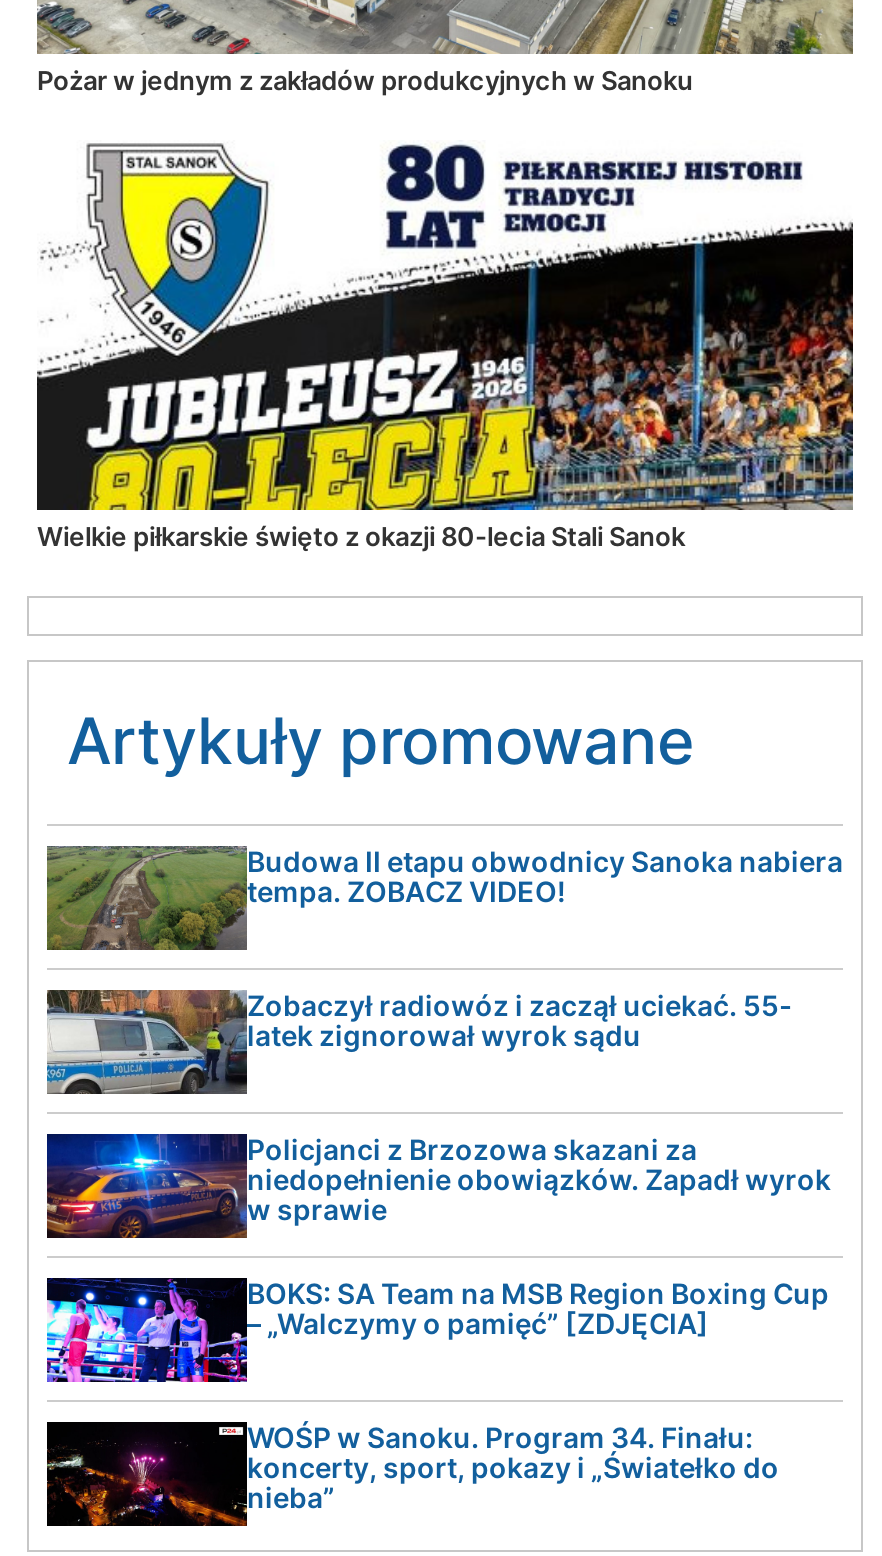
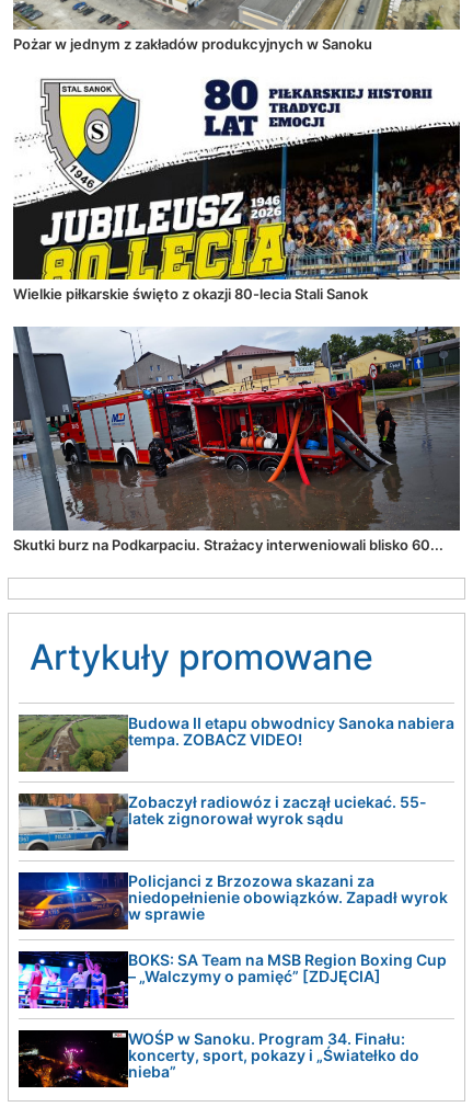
none -> [12,326,461,553] [image] | Skutki burz na Podkarpaciu. Strażacy interweniowali blisko 60...

